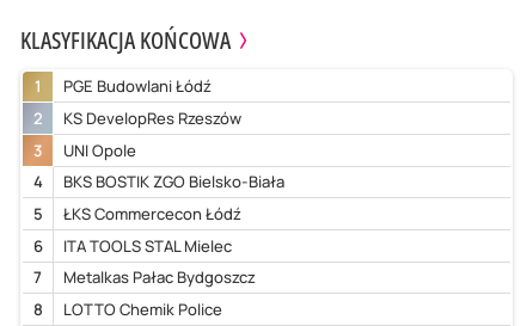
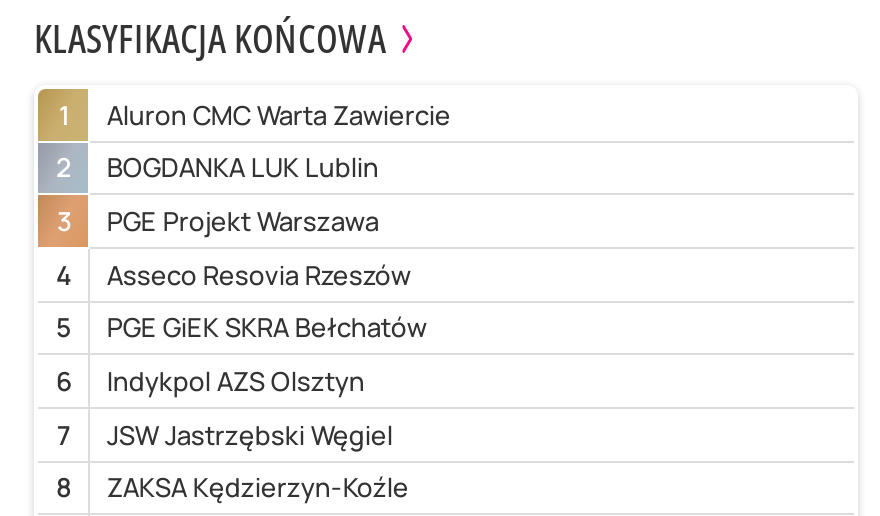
[64,76,212,97] PGE Budowlani Łódź -> [107,97,451,133] Aluron CMC Warta Zawiercie
[64,108,242,129] KS DevelopRes Rzeszów -> [107,150,379,186] BOGDANKA LUK Lublin
[64,139,137,161] UNI Opole -> [107,203,379,239] PGE Projekt Warszawa
[64,171,285,193] BKS BOSTIK ZGO Bielsko-Biała -> [107,257,411,293] Asseco Resovia Rzeszów
[64,203,242,225] ŁKS Commercecon Łódź -> [107,310,427,346] PGE GiEK SKRA Bełchatów
[64,235,232,257] ITA TOOLS STAL Mielec -> [107,364,365,400] Indykpol AZS Olsztyn
[64,267,256,288] Metalkas Pałac Bydgoszcz -> [107,417,393,453] JSW Jastrzębski Węgiel
[64,299,223,320] LOTTO Chemik Police -> [107,470,409,506] ZAKSA Kędzierzyn-Koźle

